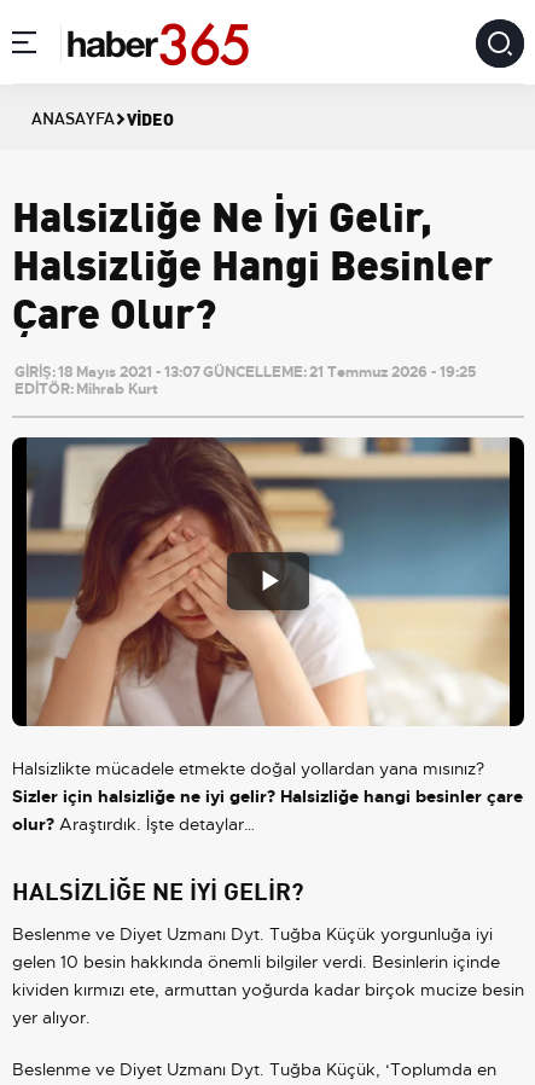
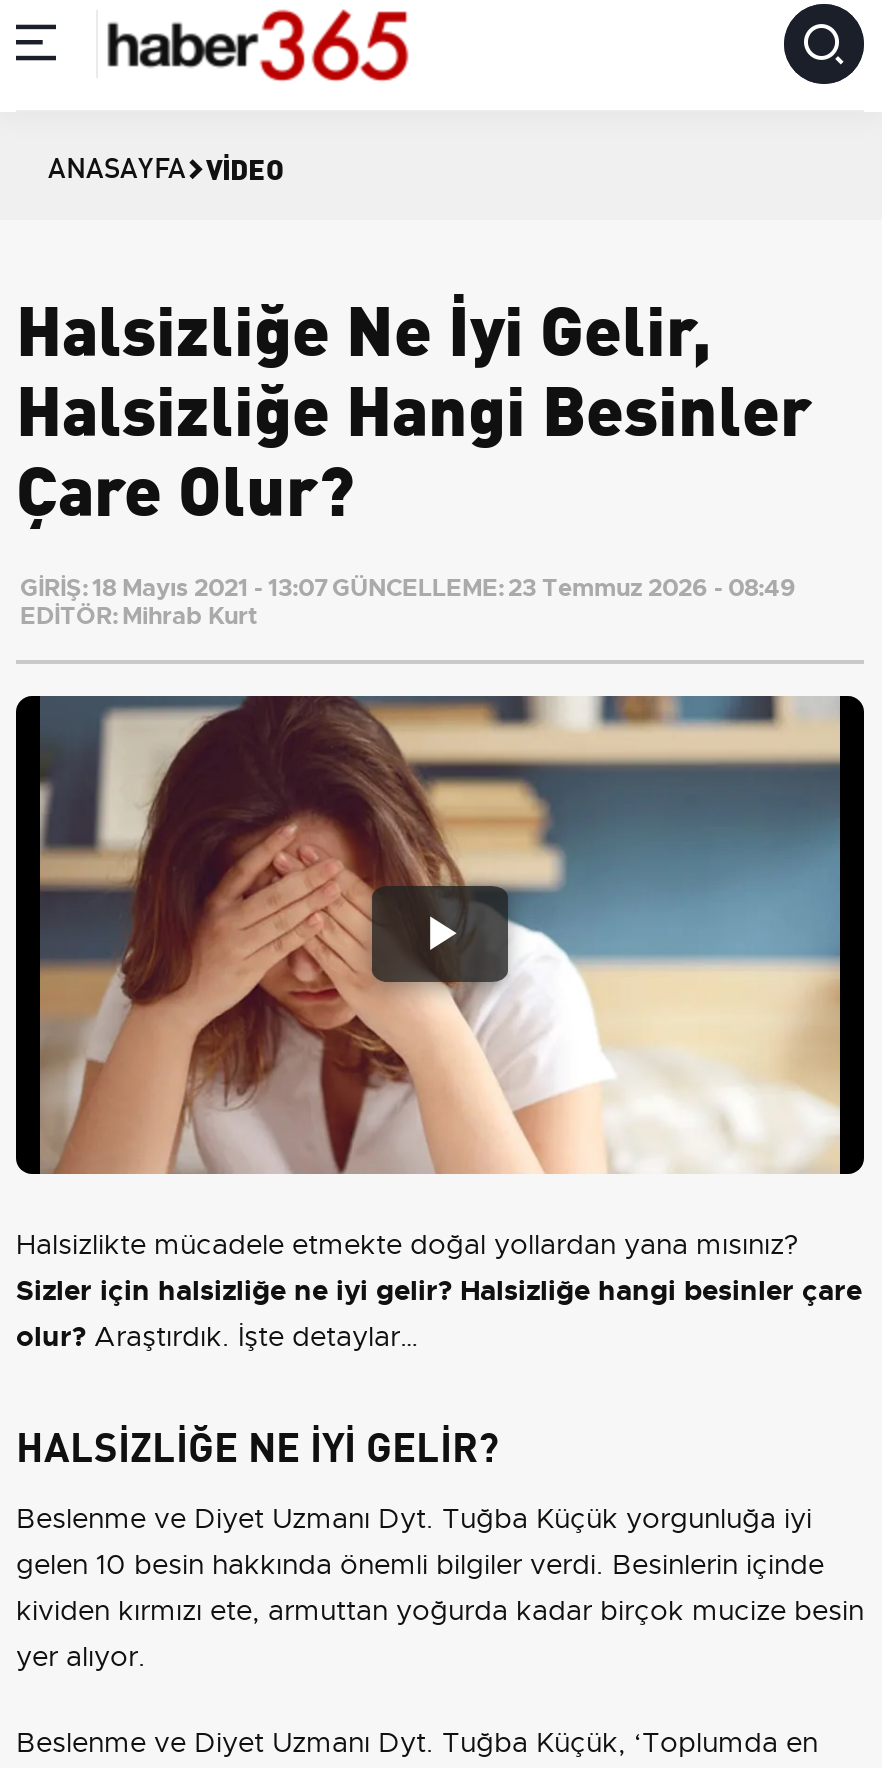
[14,362,476,382] GİRİŞ: 18 Mayıs 2021 - 13:07 GÜNCELLEME: 21 Temmuz 2026 - 19:25 -> [20,572,796,604] GİRİŞ: 18 Mayıs 2021 - 13:07 GÜNCELLEME: 23 Temmuz 2026 - 08:49

